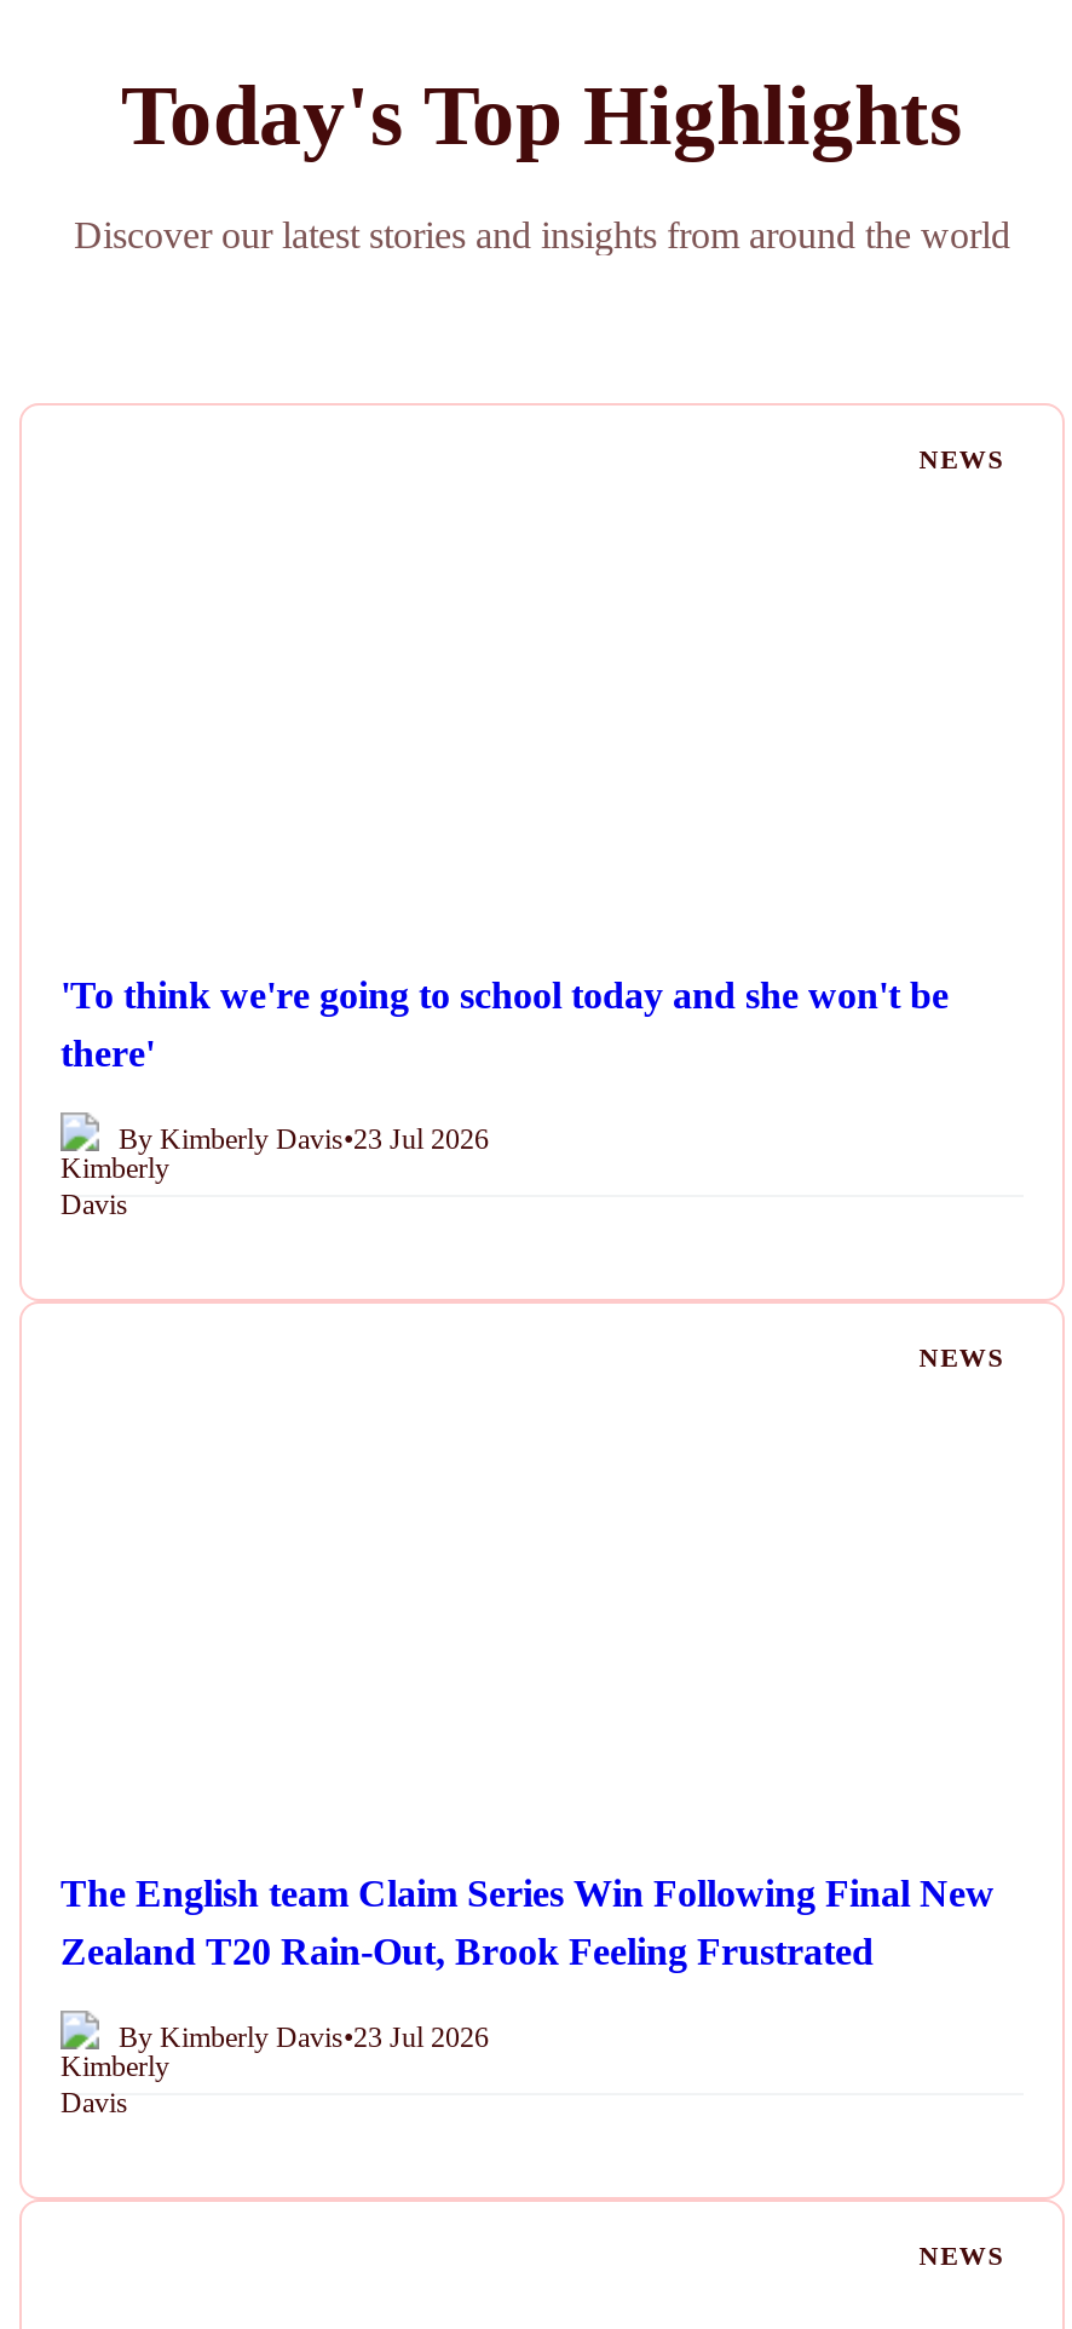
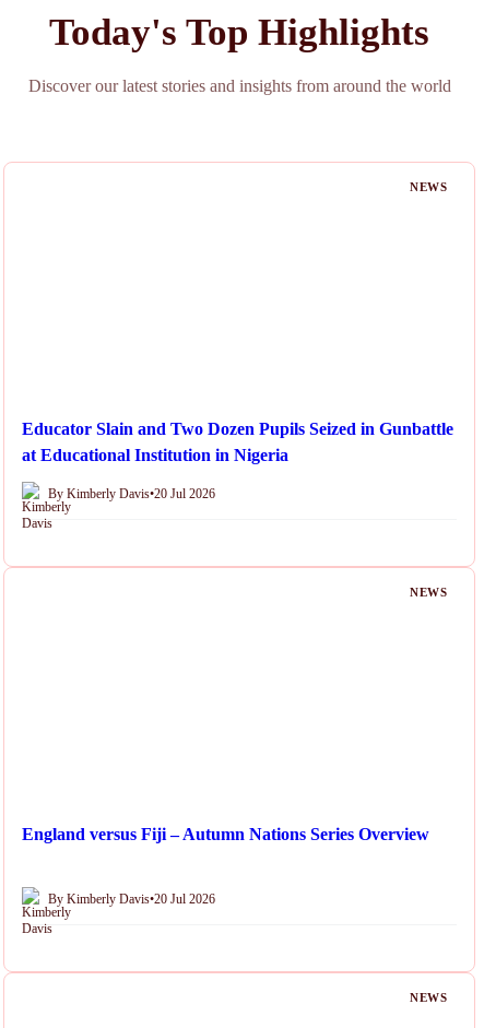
[60,973,949,1073] 'To think we're going to school today and she won't be | there' -> [22,419,453,464] Educator Slain and Two Dozen Pupils Seized in Gunbattle | at Educational Institution in Nigeria
[119,1122,489,1156] By Kimberly Davis•23 Jul 2026 -> [48,486,215,501] By Kimberly Davis•20 Jul 2026
[60,1871,995,1971] The English team Claim Series Win Following Final New | Zealand T20 Rain-Out, Brook Feeling Frustrated -> [22,824,429,843] England versus Fiji – Autumn Nations Series Overview
[119,2020,489,2054] By Kimberly Davis•23 Jul 2026 -> [48,891,215,907] By Kimberly Davis•20 Jul 2026

